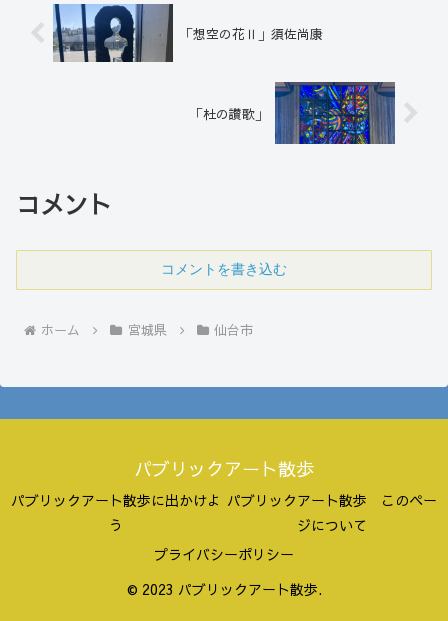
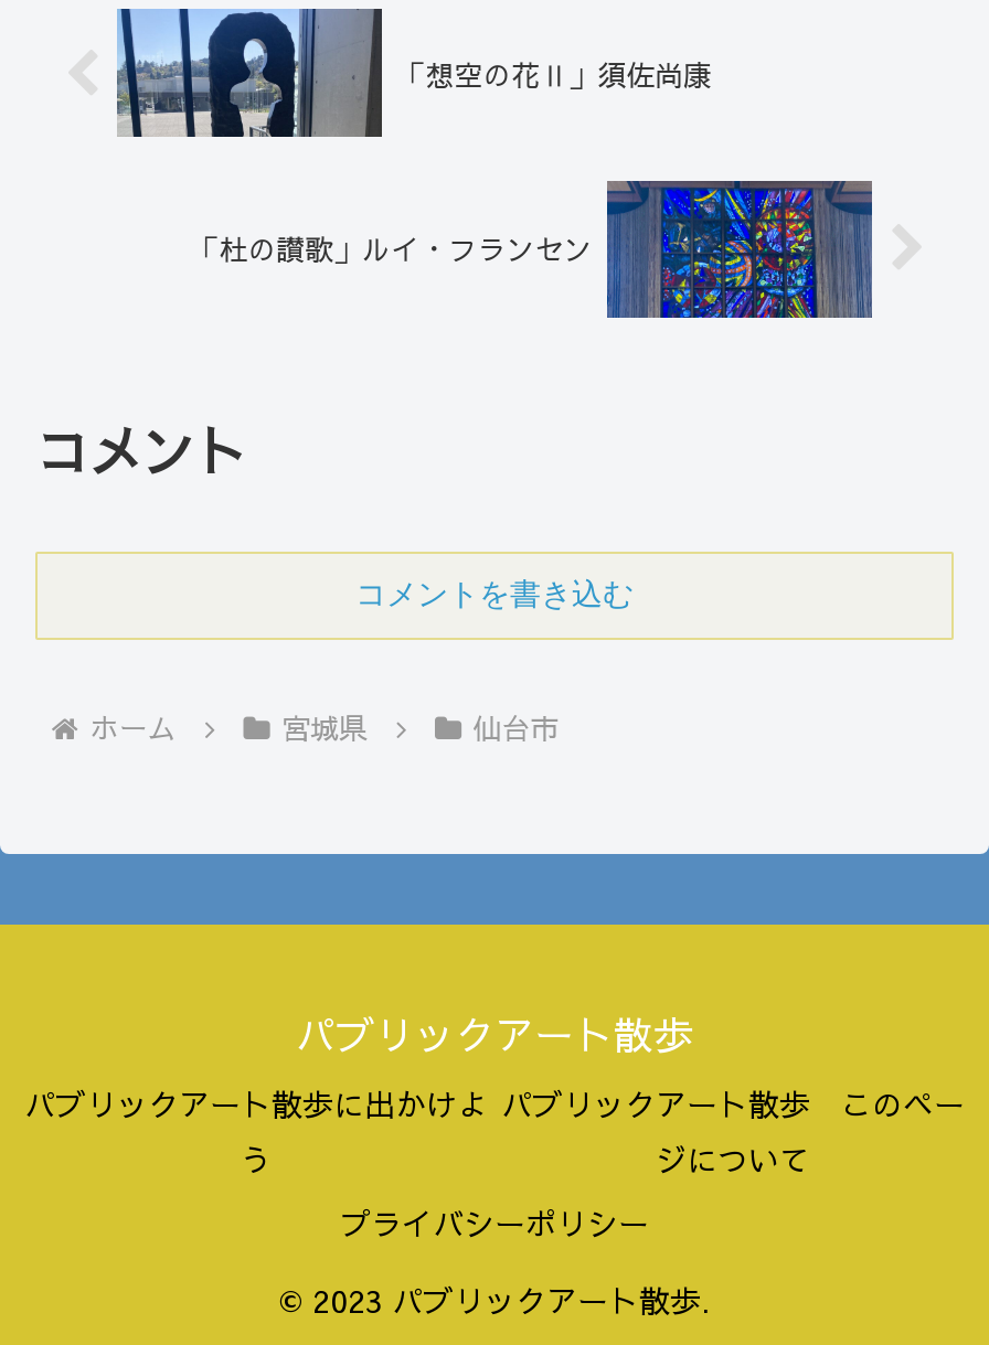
[190,105,268,122] 「杜の讃歌」 -> [191,231,592,269] 「杜の讃歌」ルイ・フランセン

